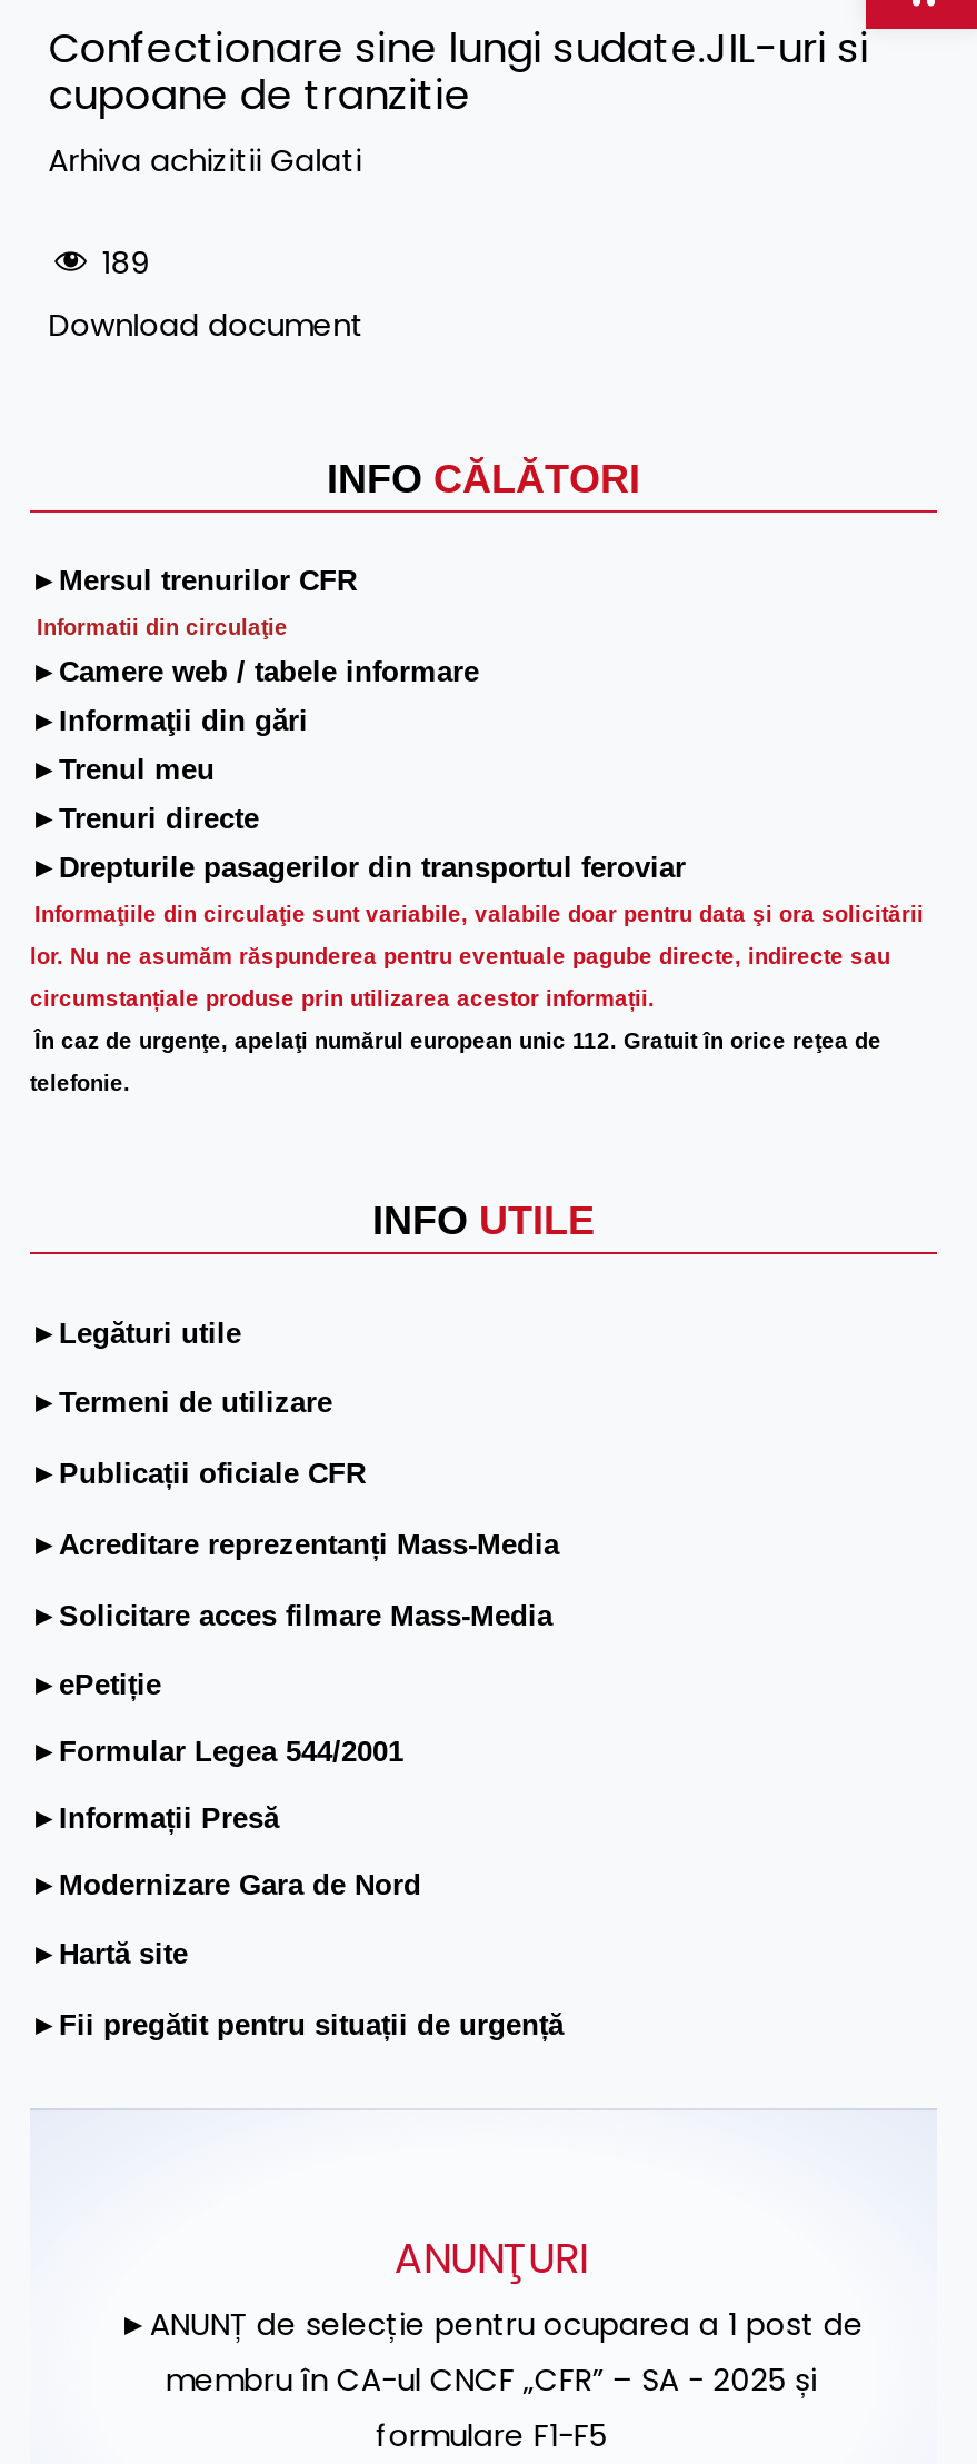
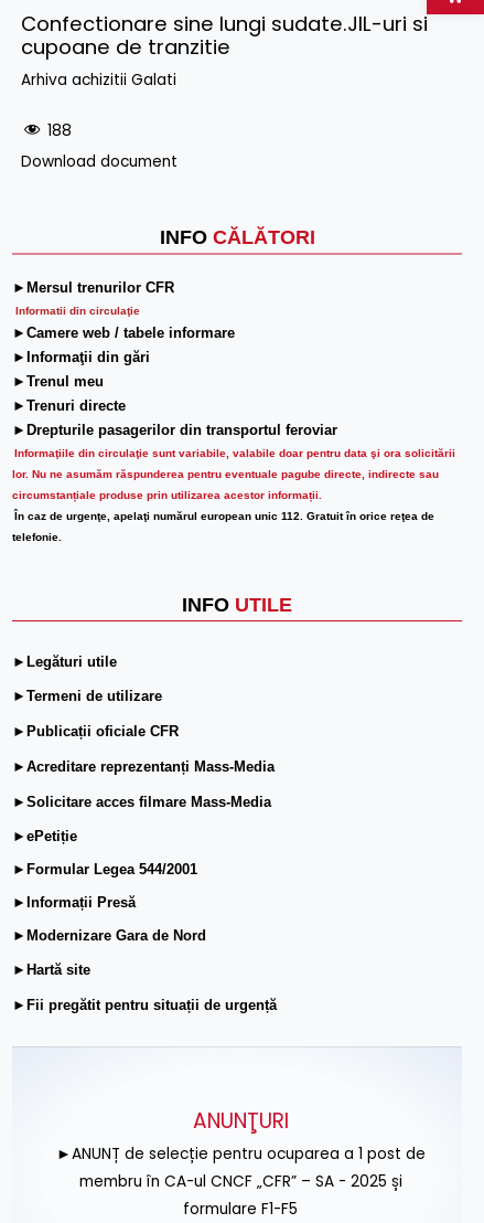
[102,242,150,285] 189 -> [48,120,72,141] 188

